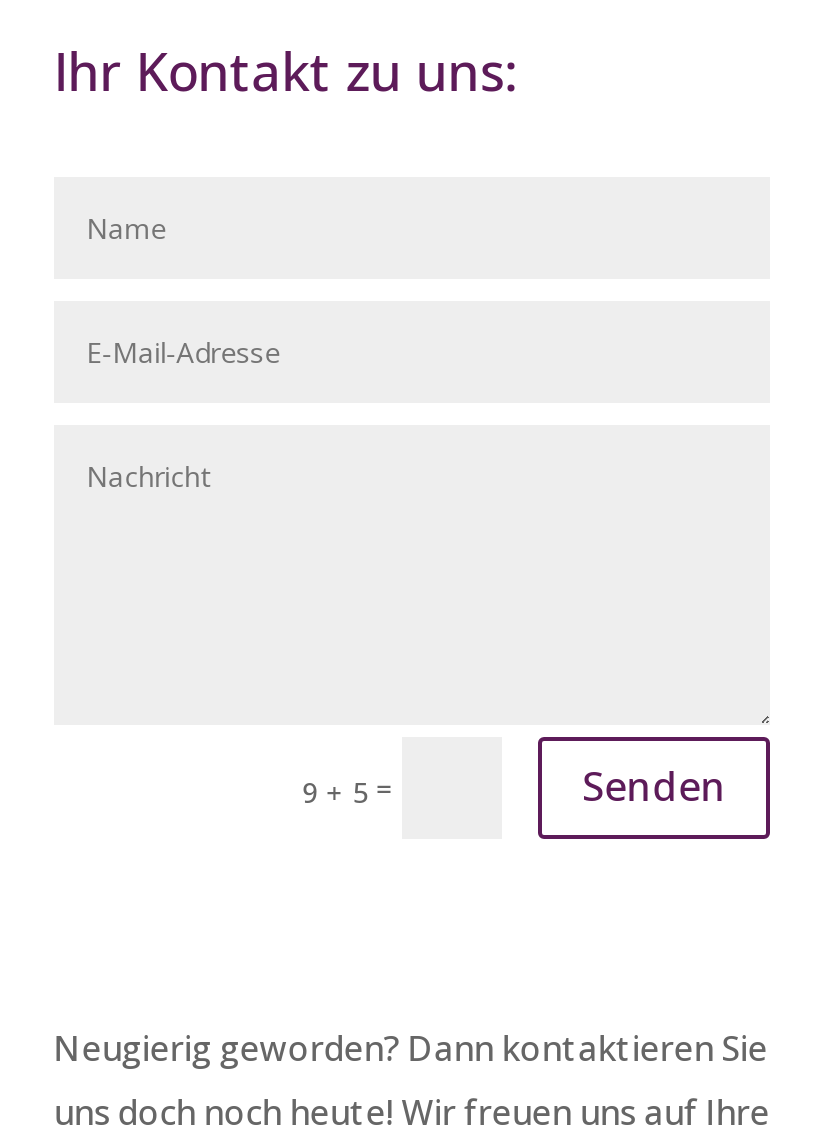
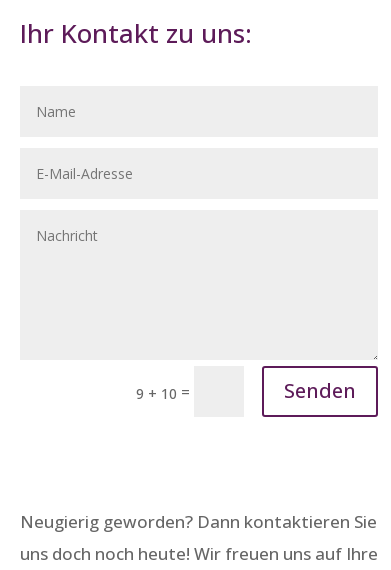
[302,768,402,810] 9 + 5 = -> [136,382,194,402] 9 + 10 =

